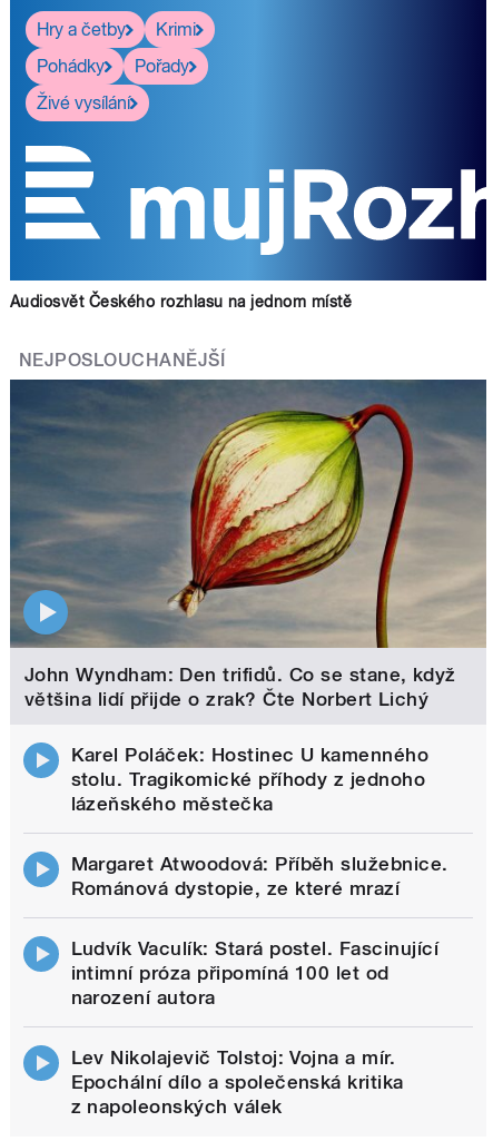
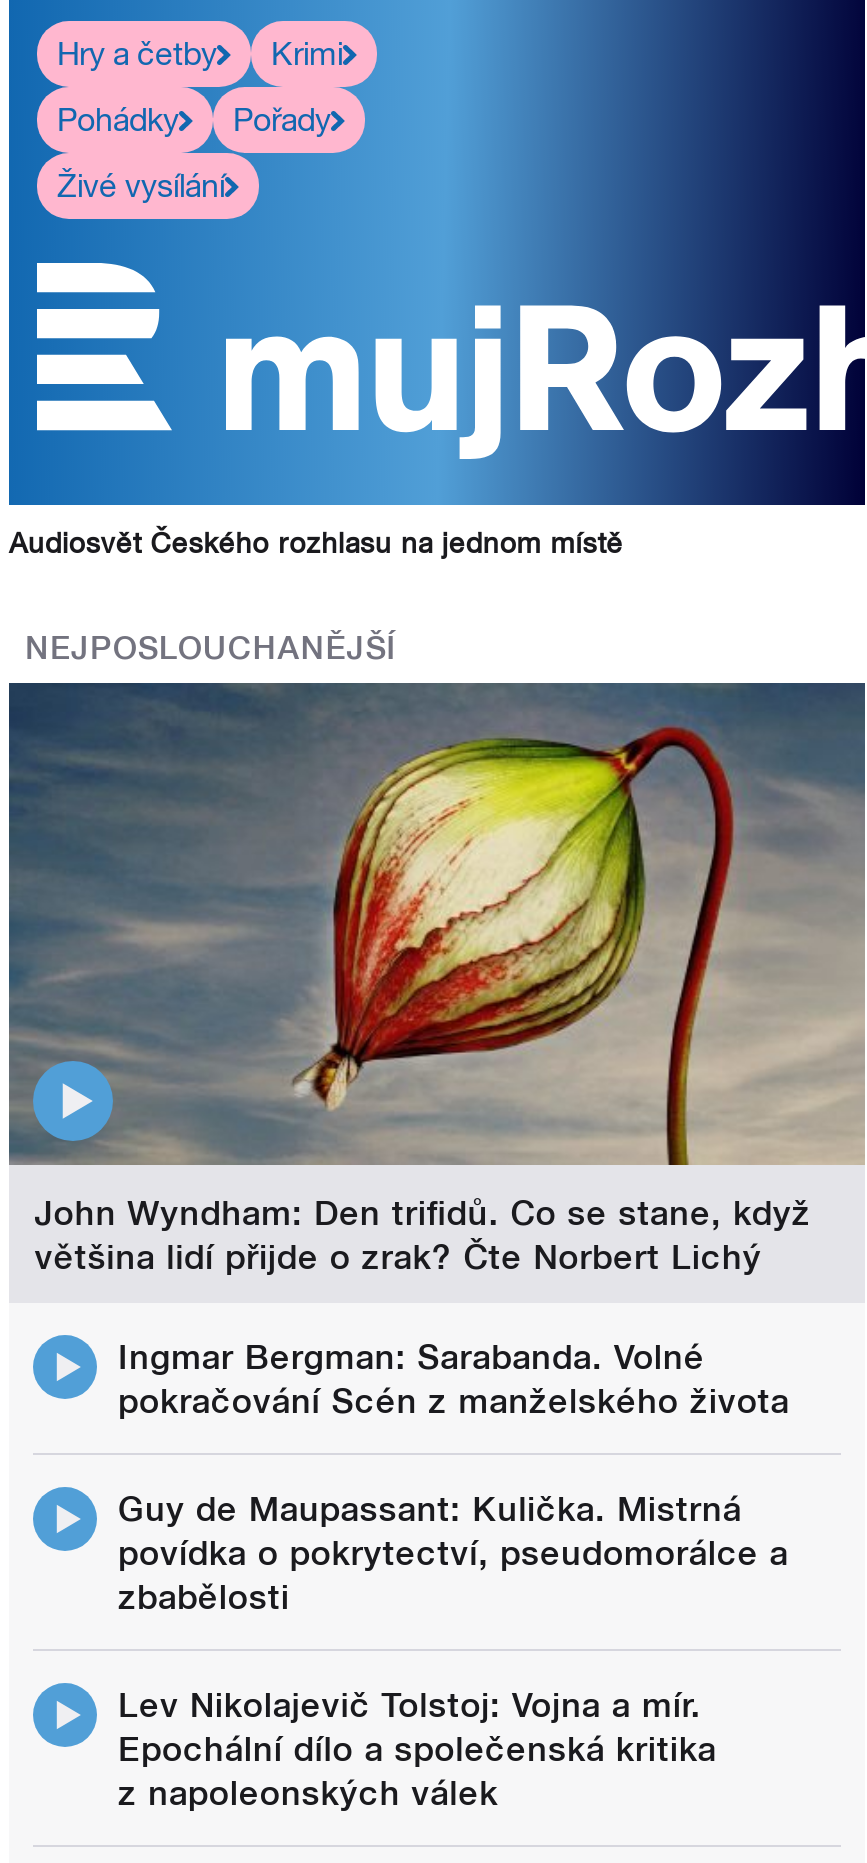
[71,744,448,1009] Karel Poláček: Hostinec U kamenného | stolu. Tragikomické příhody z jednoho | lázeňského městečka | Margaret Atwoodová: Příběh služebnice. | Románová dystopie, ze které mrazí | Ludvík Vaculík: Stará postel. Fascinující | intimní próza připomíná 100 let od | narození autora -> [118,1338,790,1618] Ingmar Bergman: Sarabanda. Volné | pokračování Scén z manželského života | Guy de Maupassant: Kulička. Mistrná | povídka o pokrytectví, pseudomorálce a | zbabělosti

